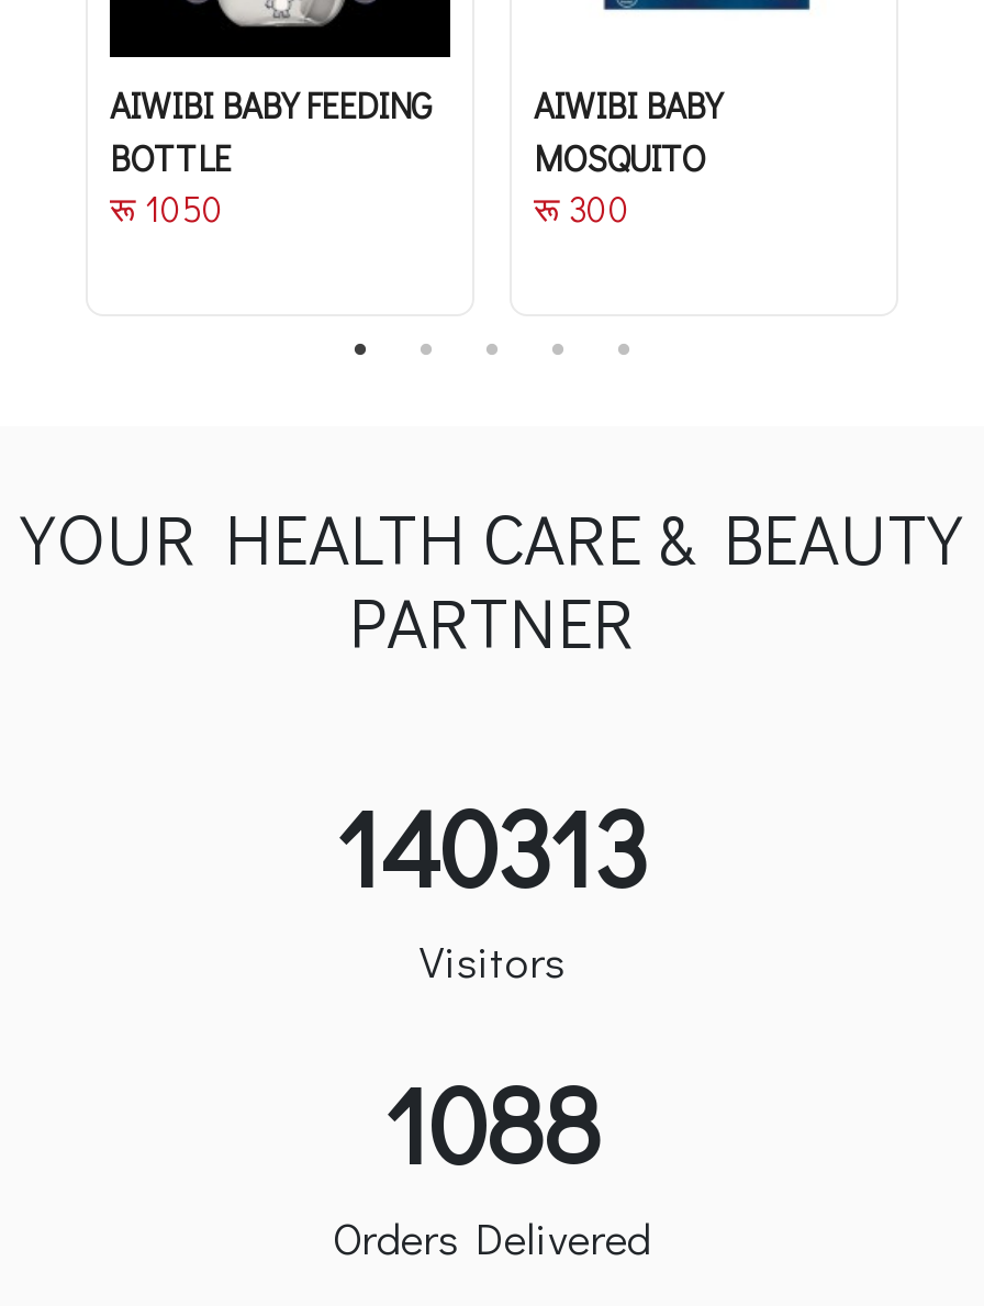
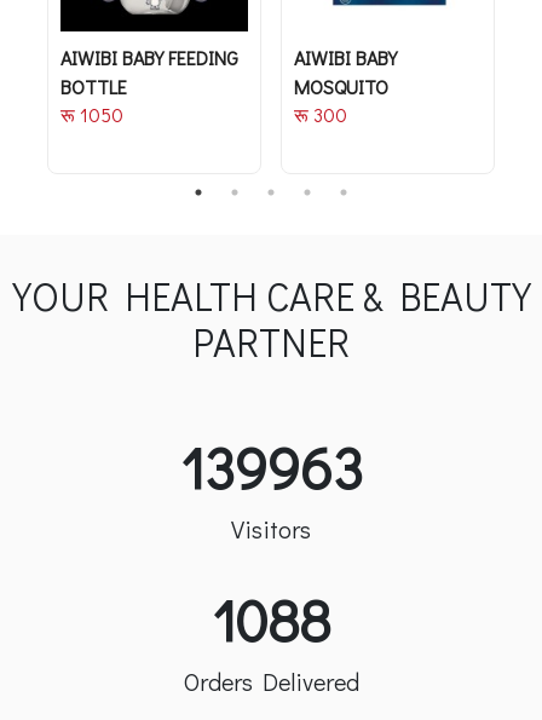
[336,777,648,915] 140313 -> [180,428,362,504] 139963

